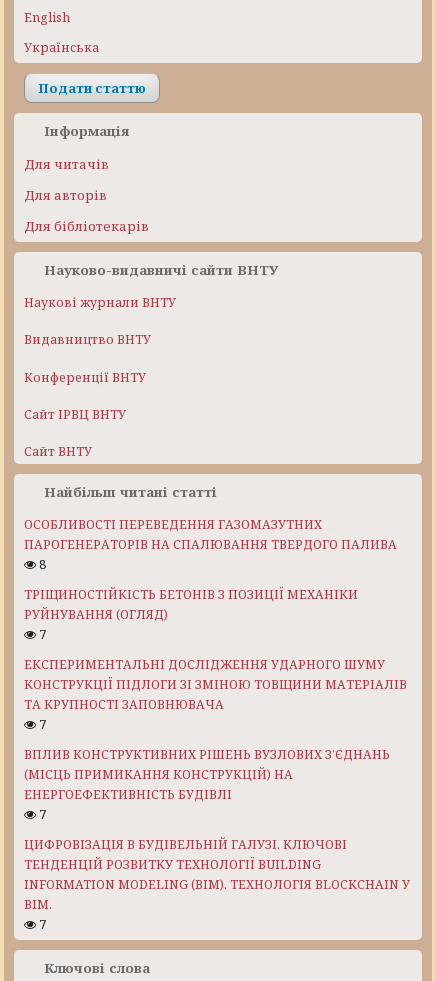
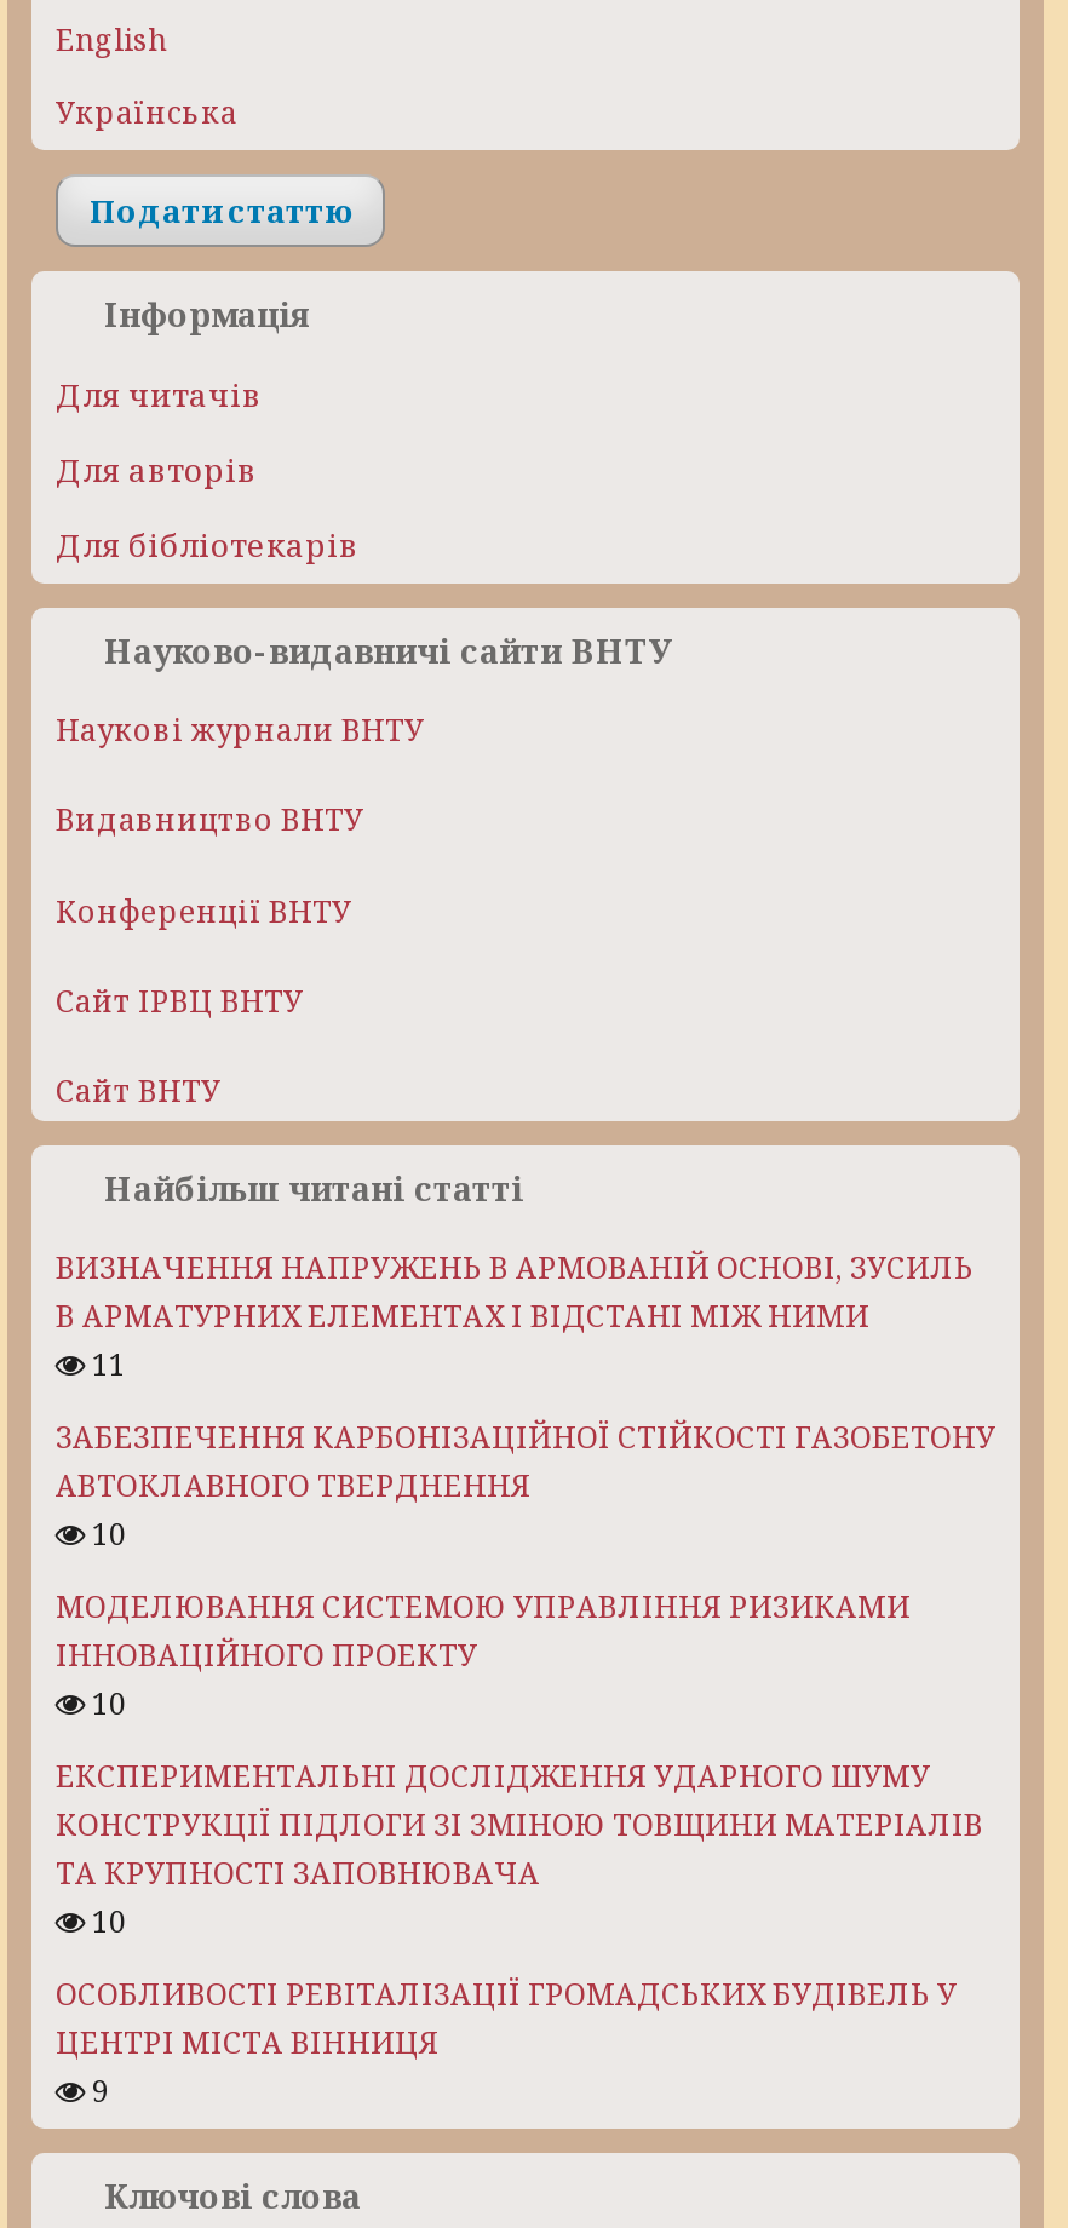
[24,516,397,643] ОСОБЛИВОСТІ ПЕРЕВЕДЕННЯ ГАЗОМАЗУТНИХ | ПАРОГЕНЕРАТОРІВ НА СПАЛЮВАННЯ ТВЕРДОГО ПАЛИВА | 8 | ТРІЩИНОСТІЙКІСТЬ БЕТОНІВ З ПОЗИЦІЇ МЕХАНІКИ | РУЙНУВАННЯ (ОГЛЯД) | 7 -> [56,1247,995,1724] ВИЗНАЧЕННЯ НАПРУЖЕНЬ В АРМОВАНІЙ ОСНОВІ, ЗУСИЛЬ | В АРМАТУРНИХ ЕЛЕМЕНТАХ І ВІДСТАНІ МІЖ НИМИ | 11 | ЗАБЕЗПЕЧЕННЯ КАРБОНІЗАЦІЙНОЇ СТІЙКОСТІ ГАЗОБЕТОНУ | АВТОКЛАВНОГО ТВЕРДНЕННЯ | 10 | МОДЕЛЮВАННЯ СИСТЕМОЮ УПРАВЛІННЯ РИЗИКАМИ | ІННОВАЦІЙНОГО ПРОЕКТУ | 10
moved [24,656,407,713] -> [56,1756,983,1894]: ЕКСПЕРИМЕНТАЛЬНІ ДОСЛІДЖЕННЯ УДАРНОГО ШУМУ | КОНСТРУКЦІЇ ПІДЛОГИ ЗІ ЗМІНОЮ ТОВЩИНИ МАТЕРІАЛІВ | ТА КРУПНОСТІ ЗАПОВНЮВАЧА
[24,716,410,933] 7 | ВПЛИВ КОНСТРУКТИВНИХ РІШЕНЬ ВУЗЛОВИХ З’ЄДНАНЬ | (МІСЦЬ ПРИМИКАННЯ КОНСТРУКЦІЙ) НА | ЕНЕРГОЕФЕКТИВНІСТЬ БУДІВЛІ | 7 | ЦИФРОВІЗАЦІЯ В БУДІВЕЛЬНІЙ ГАЛУЗІ. КЛЮЧОВІ | ТЕНДЕНЦІЙ РОЗВИТКУ ТЕХНОЛОГІЇ BUILDING | INFORMATION MODELING (BIM). ТЕХНОЛОГІЯ BLOCKCHAIN У | BIM. | 7 -> [56,1901,957,2112] 10 | ОСОБЛИВОСТІ РЕВІТАЛІЗАЦІЇ ГРОМАДСЬКИХ БУДІВЕЛЬ У | ЦЕНТРІ МІСТА ВІННИЦЯ | 9

